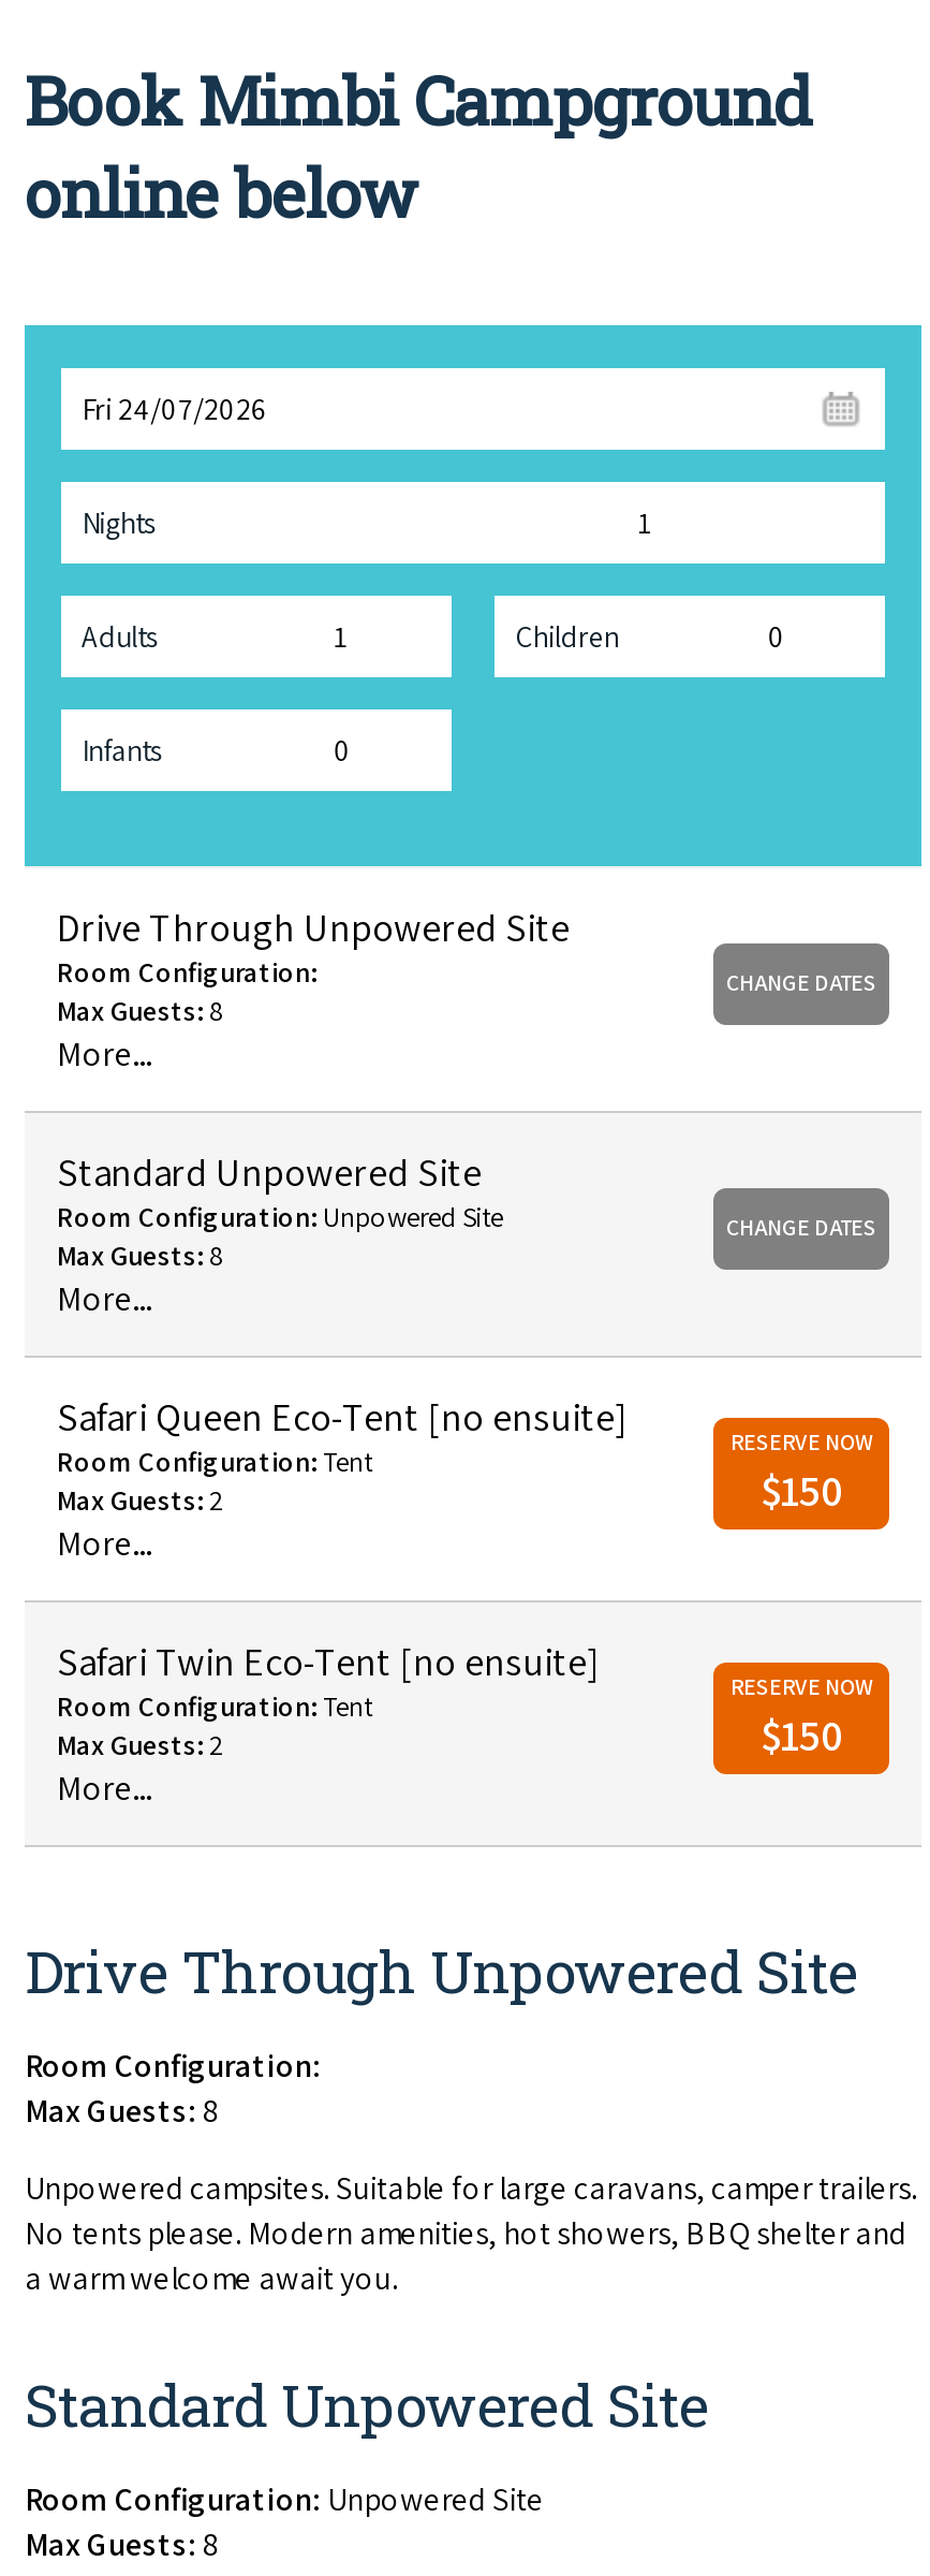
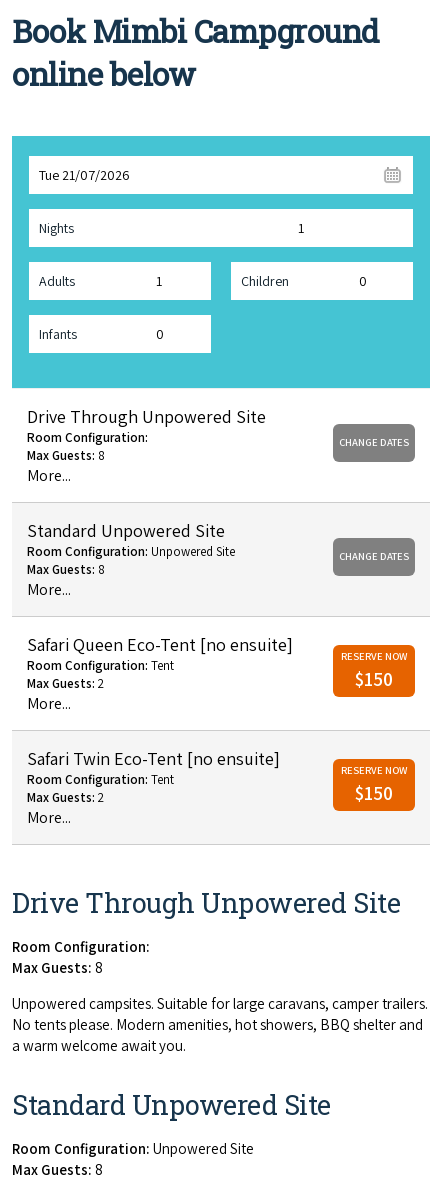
[82,390,269,428] Fri 24/07/2026 -> [39,166,130,184] Tue 21/07/2026

